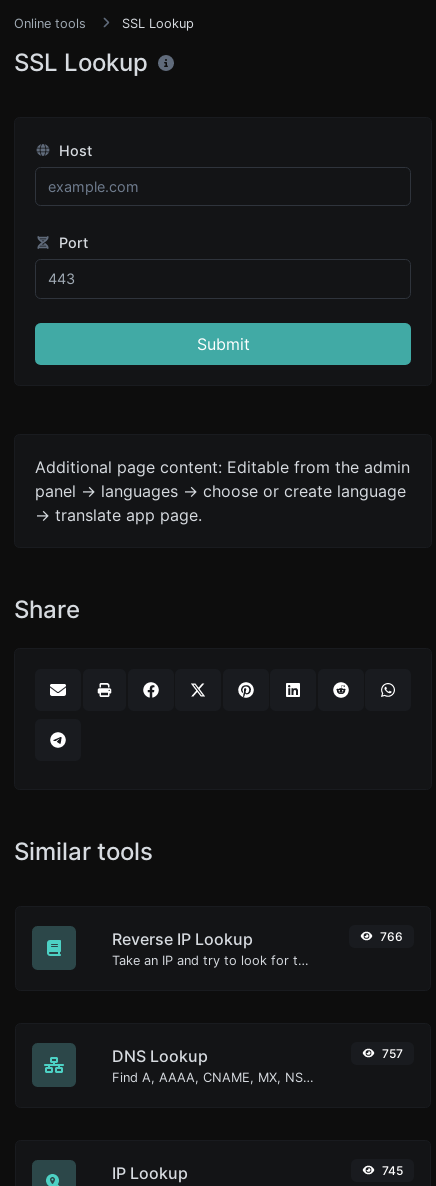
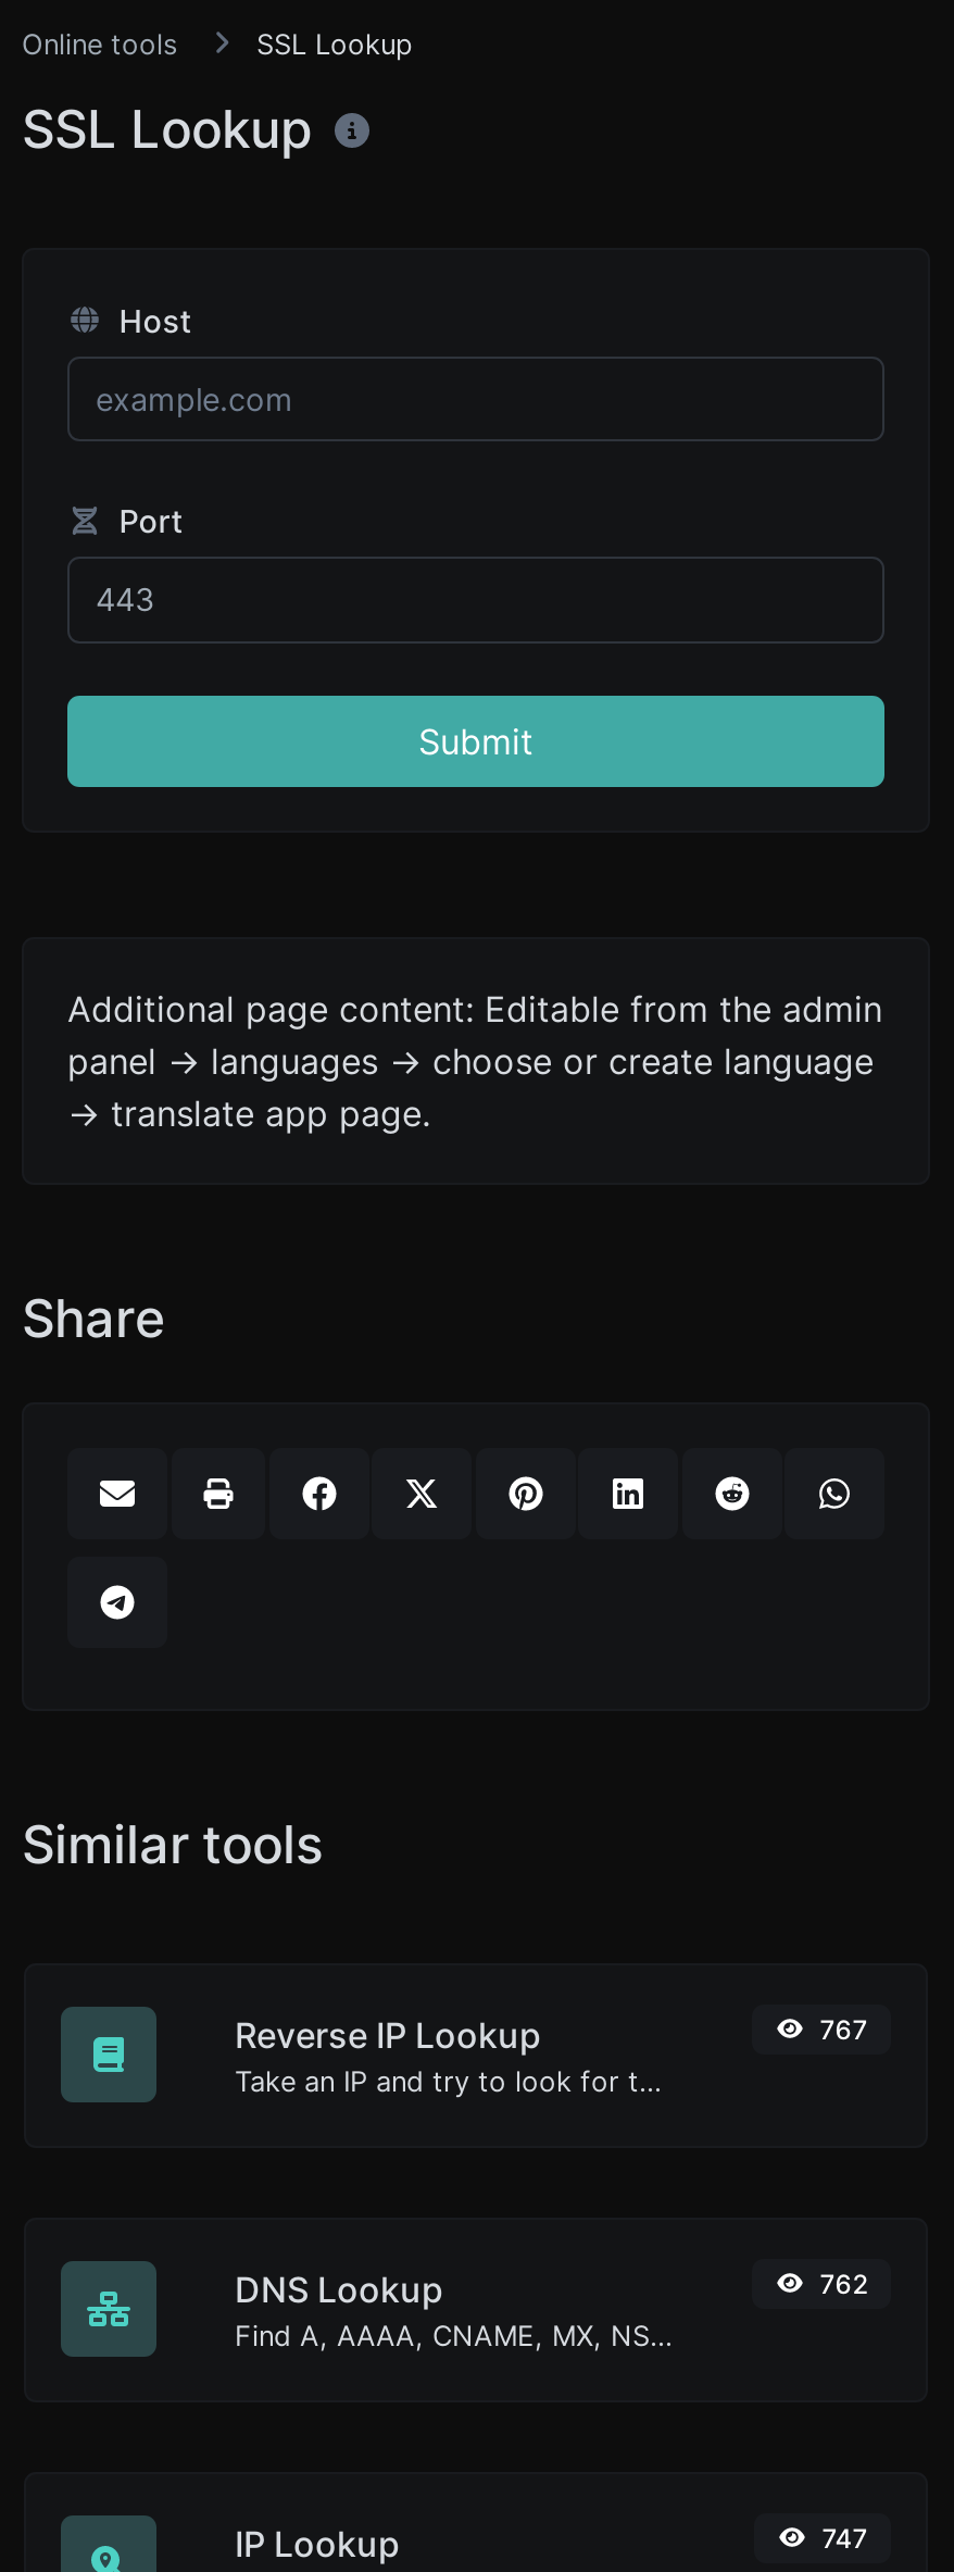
[377,929,403,944] 766 -> [813,2013,868,2045] 767
[379,1046,403,1061] 757 -> [813,2267,868,2300] 762
[379,1163,403,1178] 745 -> [815,2521,868,2554] 747

